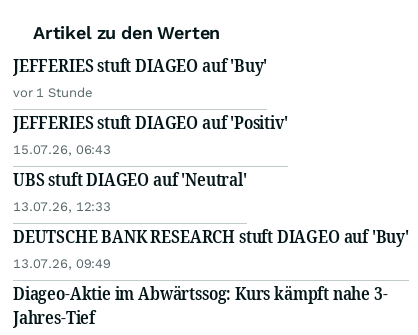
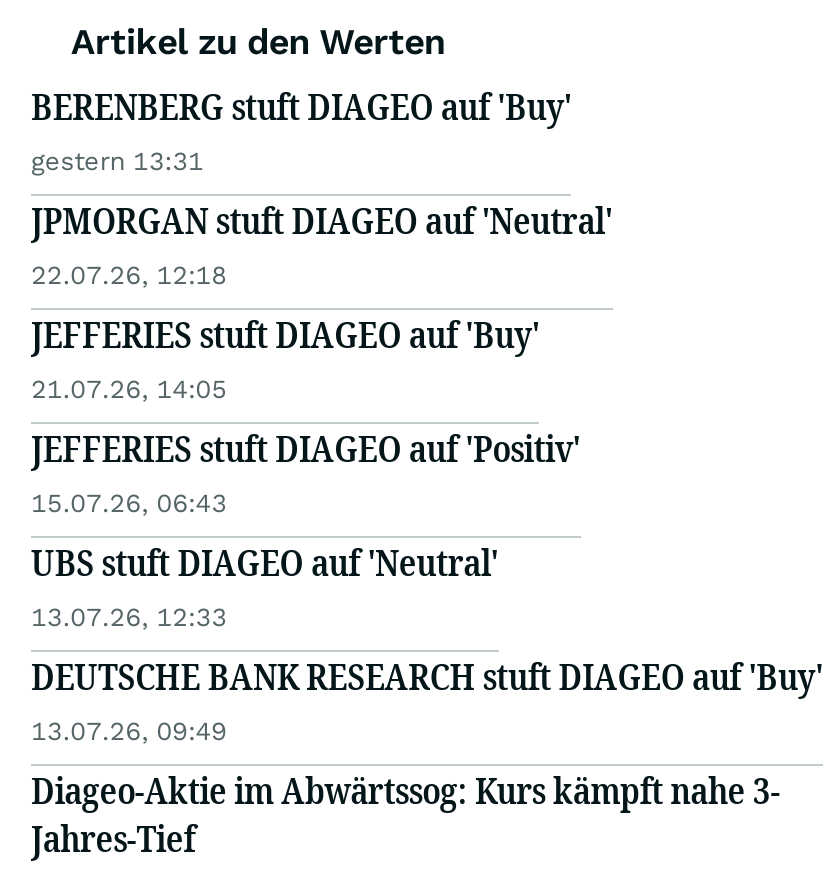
none -> [31,82,612,290] BERENBERG stuft DIAGEO auf 'Buy' | gestern 13:31 | JPMORGAN stuft DIAGEO auf 'Neutral' | 22.07.26, 12:18
[13,85,92,100] vor 1 Stunde -> [31,374,227,404] 21.07.26, 14:05

